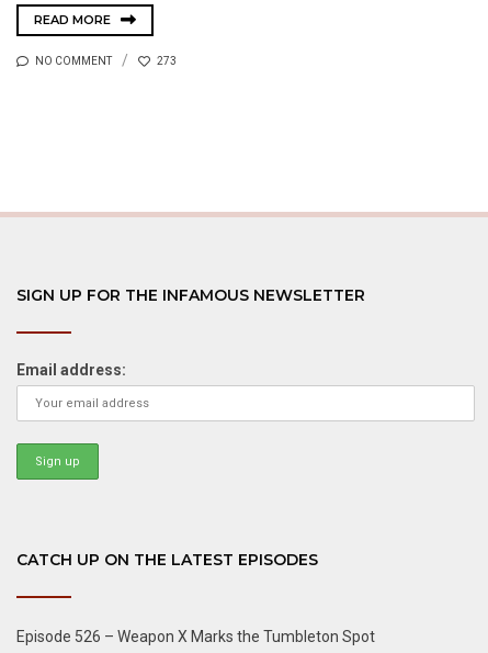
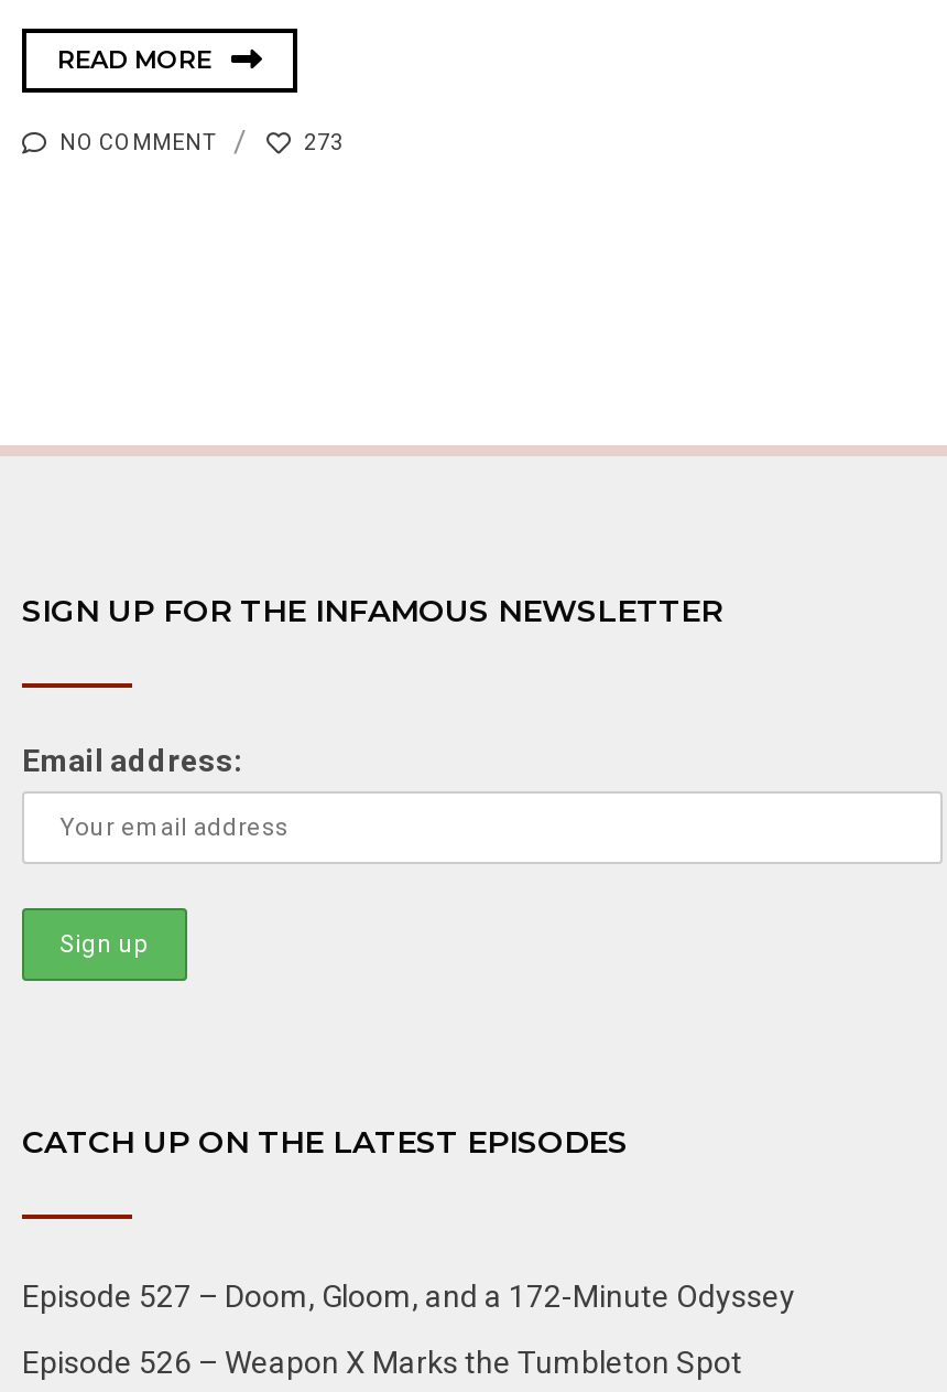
none -> [22,1280,795,1315] Episode 527 – Doom, Gloom, and a 172-Minute Odyssey

